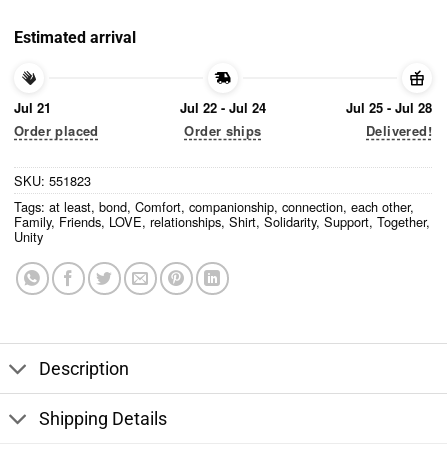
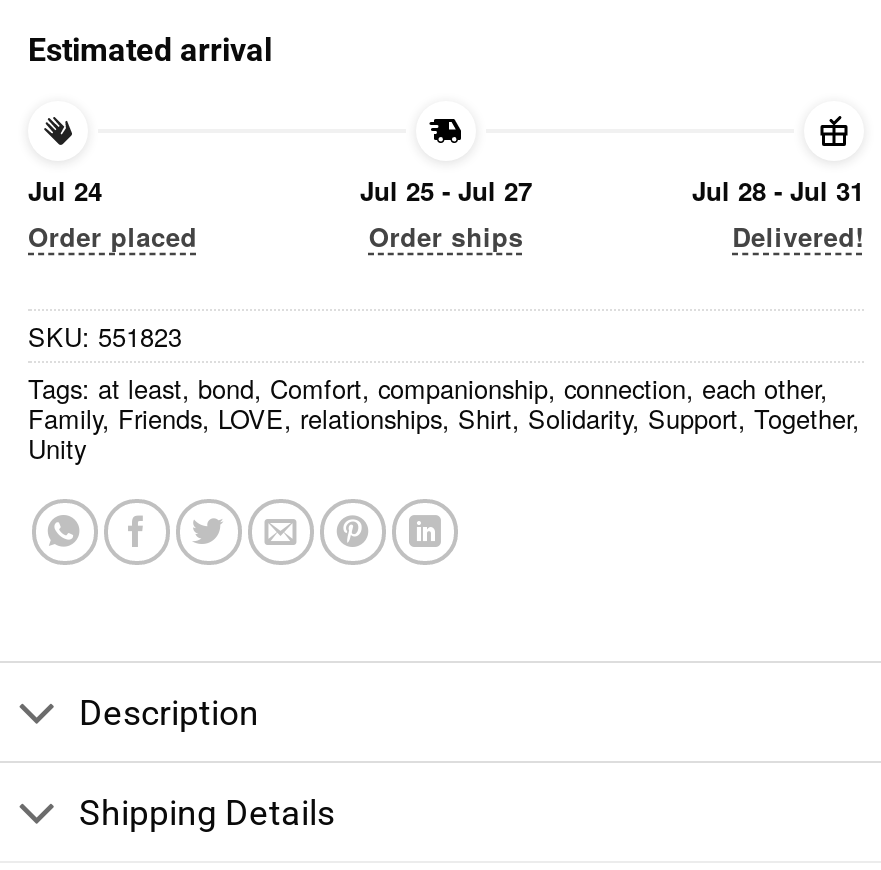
[14,97,51,116] Jul 21 -> [28,170,102,208] Jul 24
[180,97,266,116] Jul 22 - Jul 24 -> [360,170,532,208] Jul 25 - Jul 27
[346,97,432,116] Jul 25 - Jul 28 -> [692,170,864,208] Jul 28 - Jul 31

